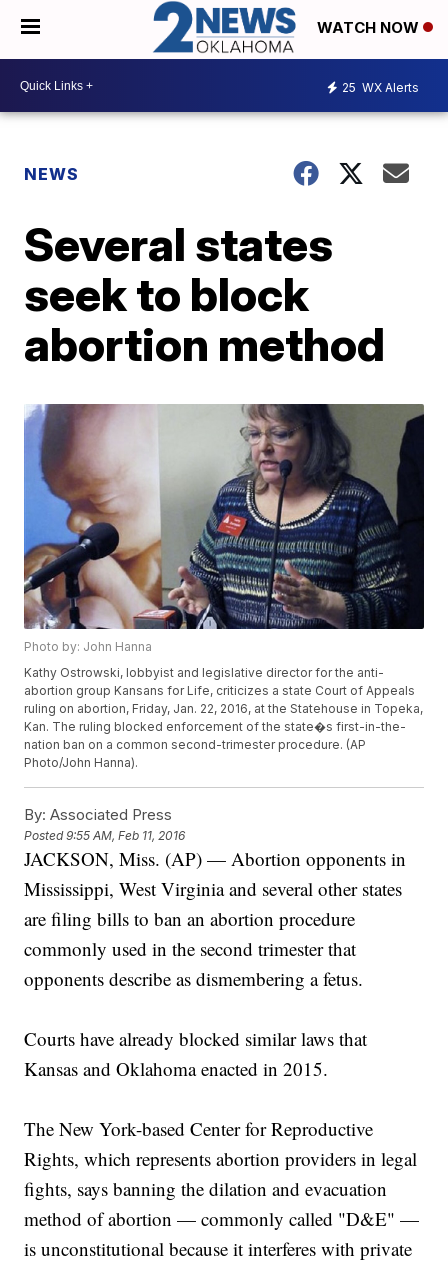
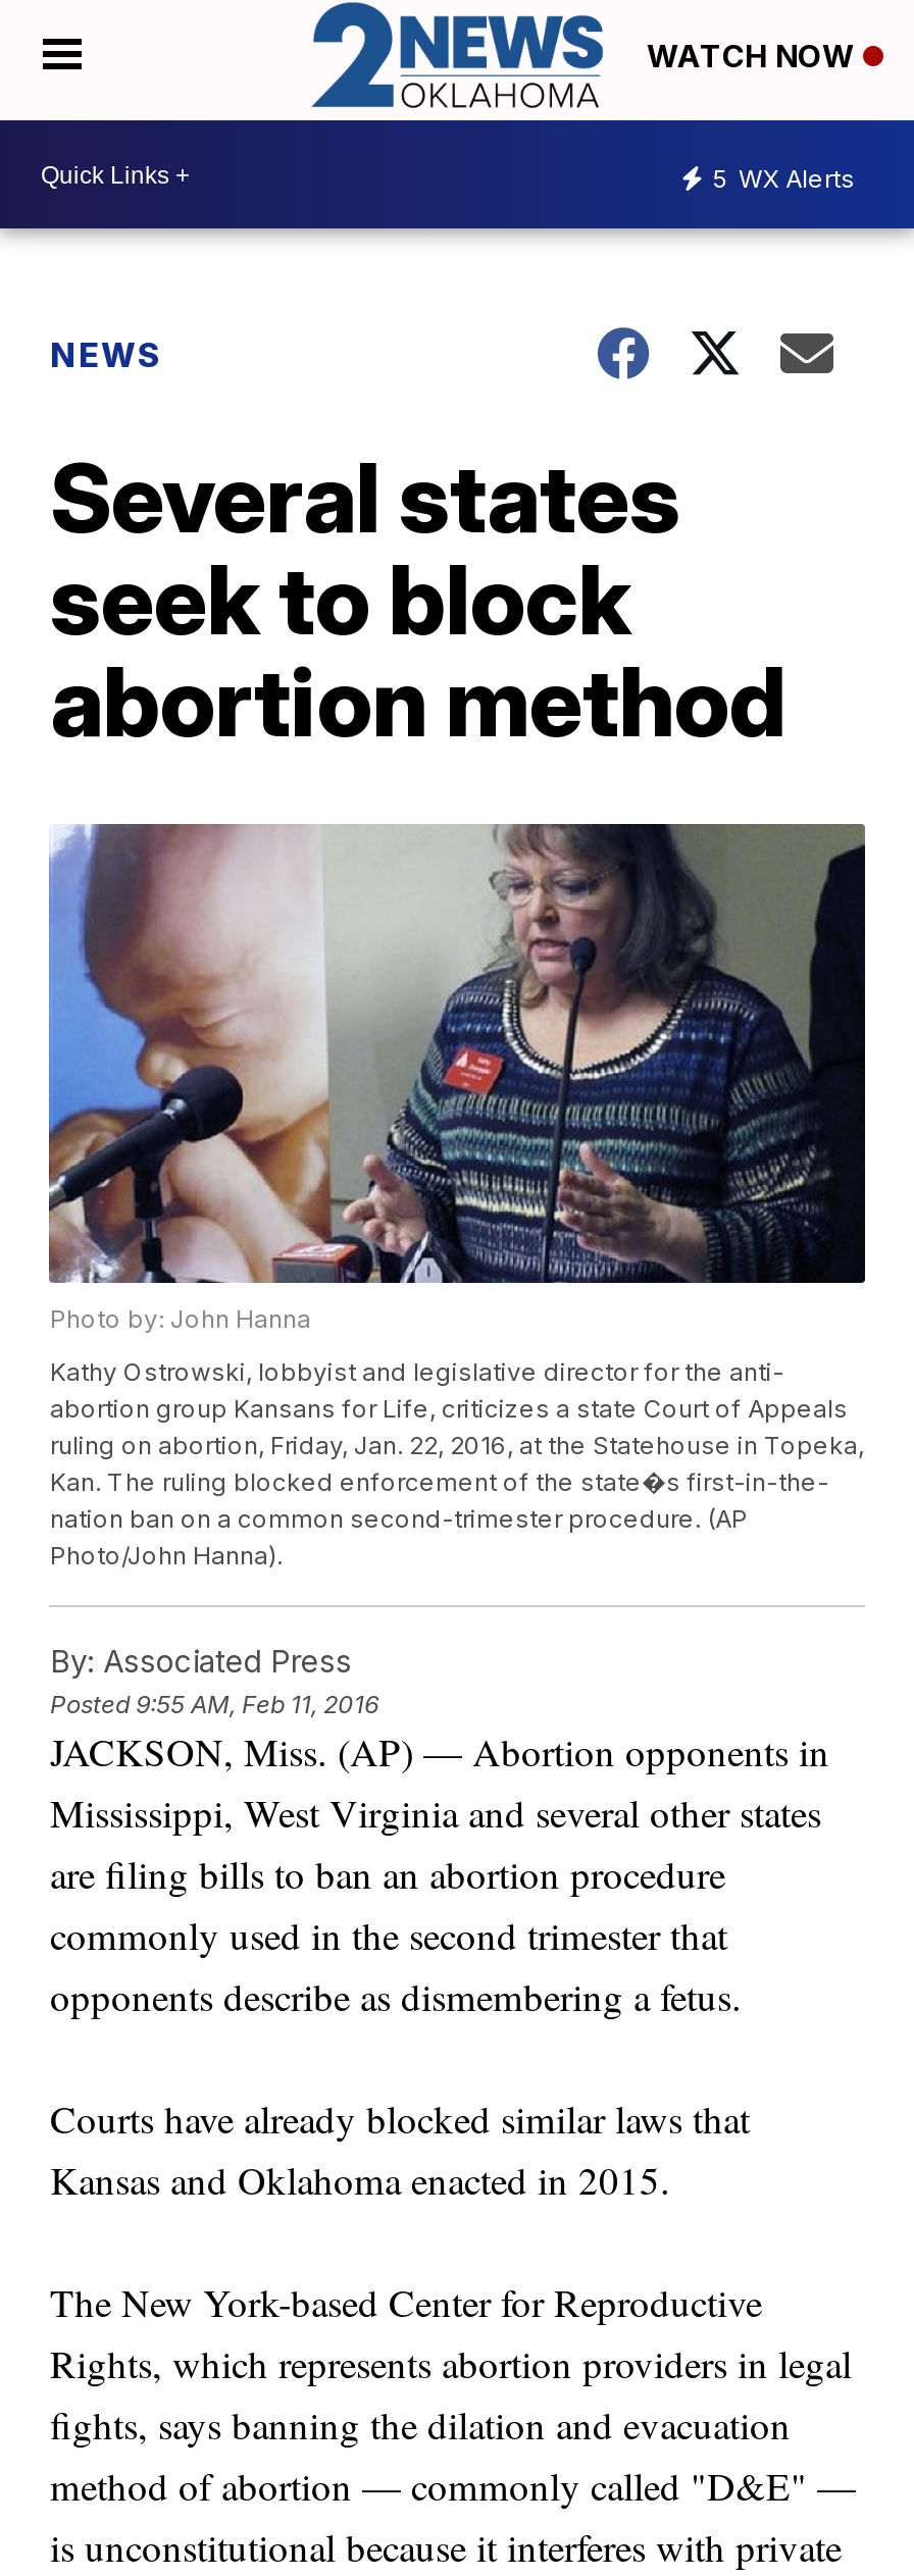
[342,80,419,95] 25 WX Alerts -> [712,162,855,193] 5 WX Alerts

